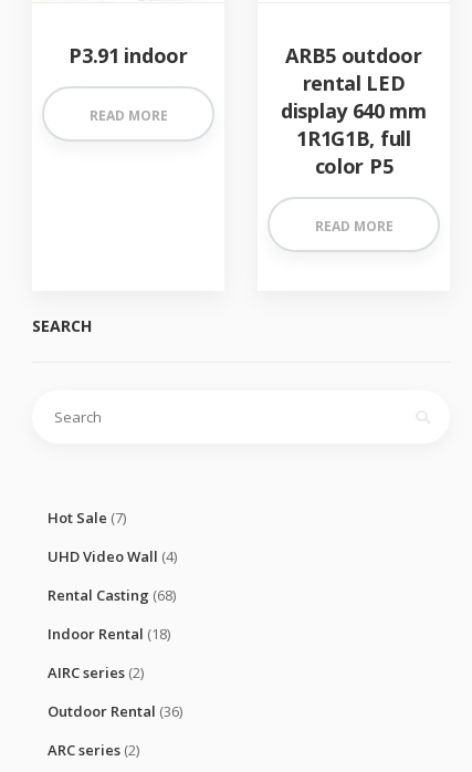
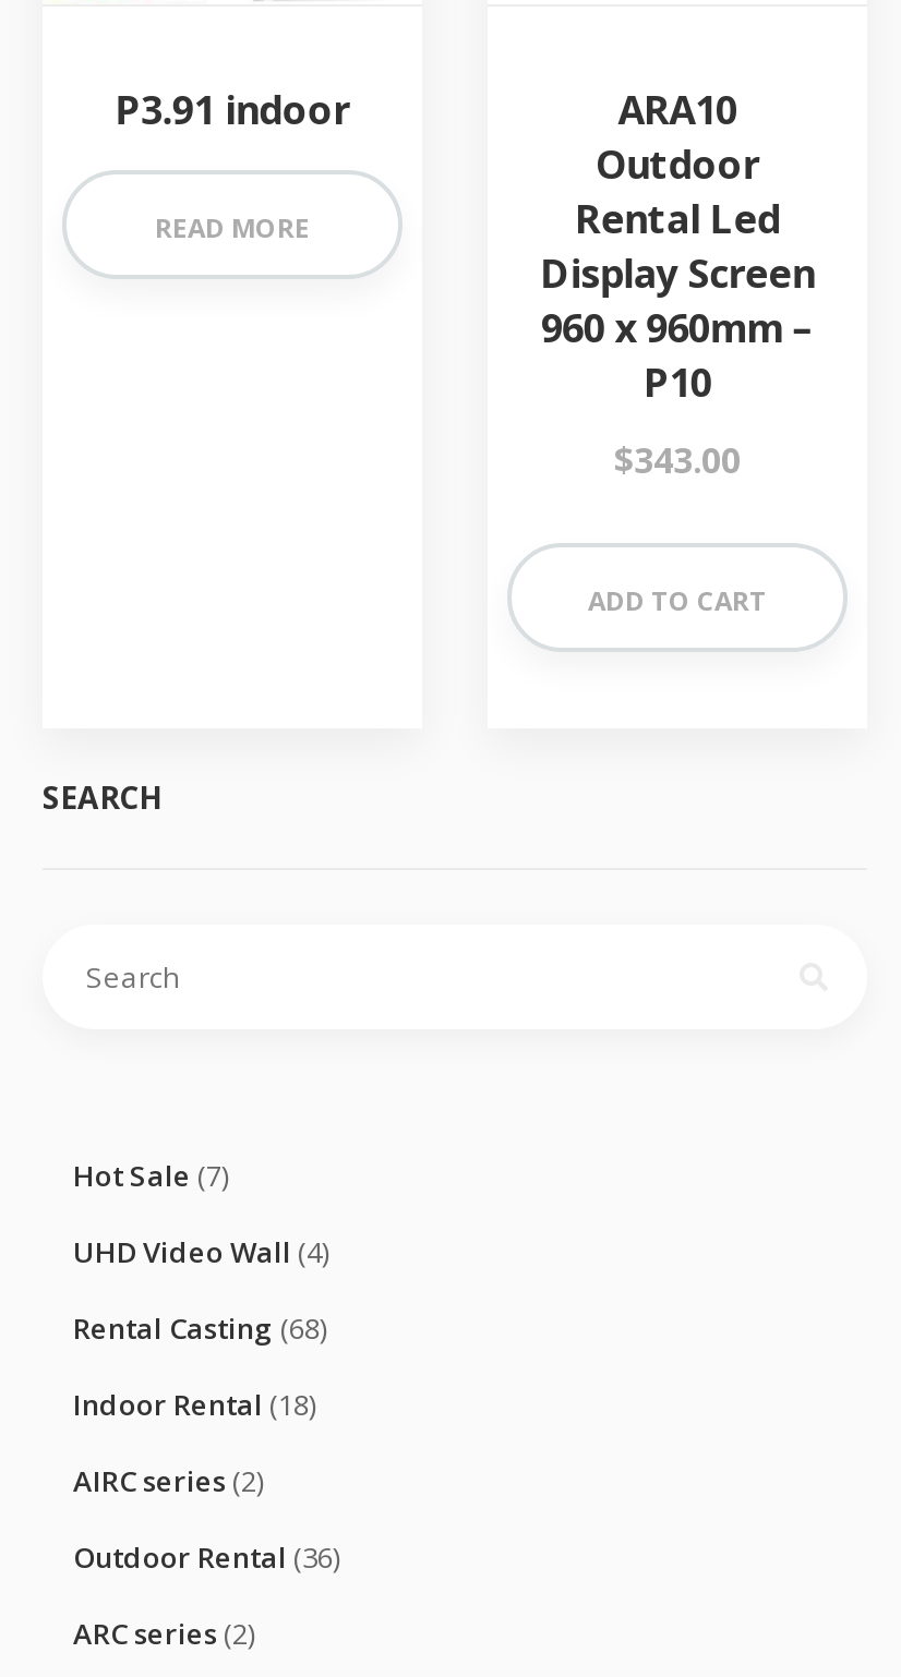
[281,42,427,235] ARB5 outdoor | rental LED | display 640 mm | 1R1G1B, full | color P5 | READ MORE -> [540,84,815,619] ARA10 | Outdoor | Rental Led | Display Screen | 960 x 960mm – | P10 | $343.00 | ADD TO CART

